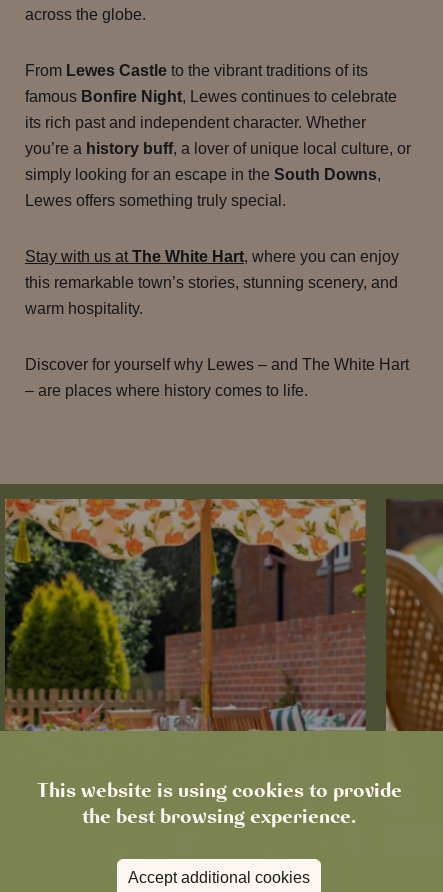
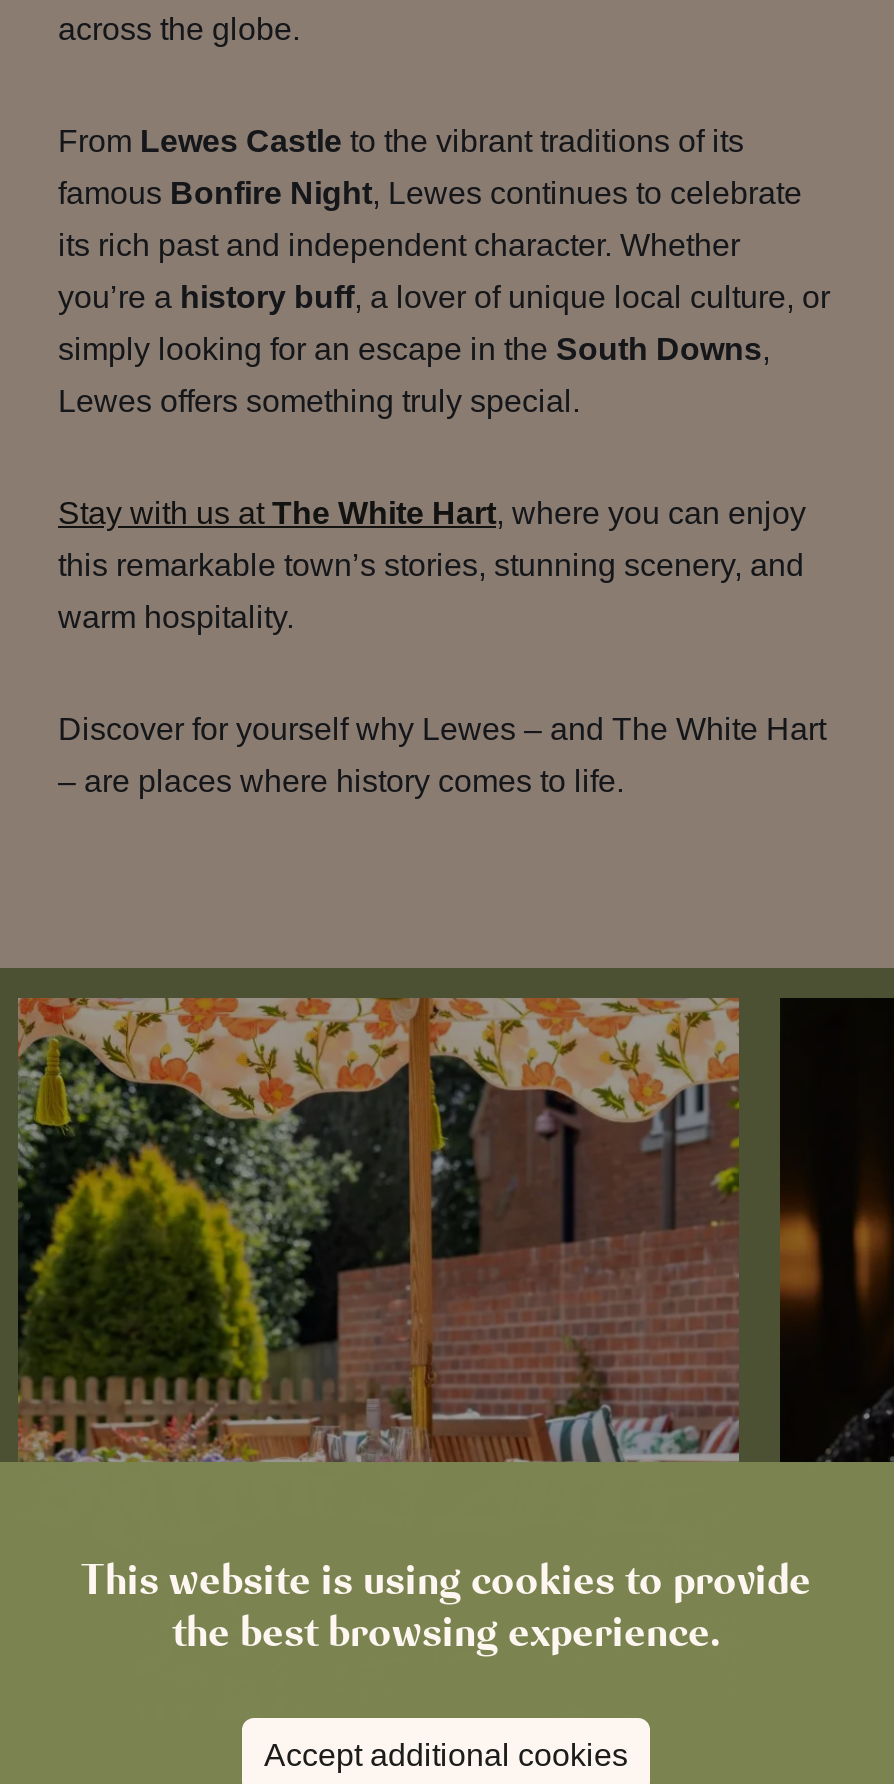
[385,499,440,731] [image] -> [780,998,888,1464] [image]

